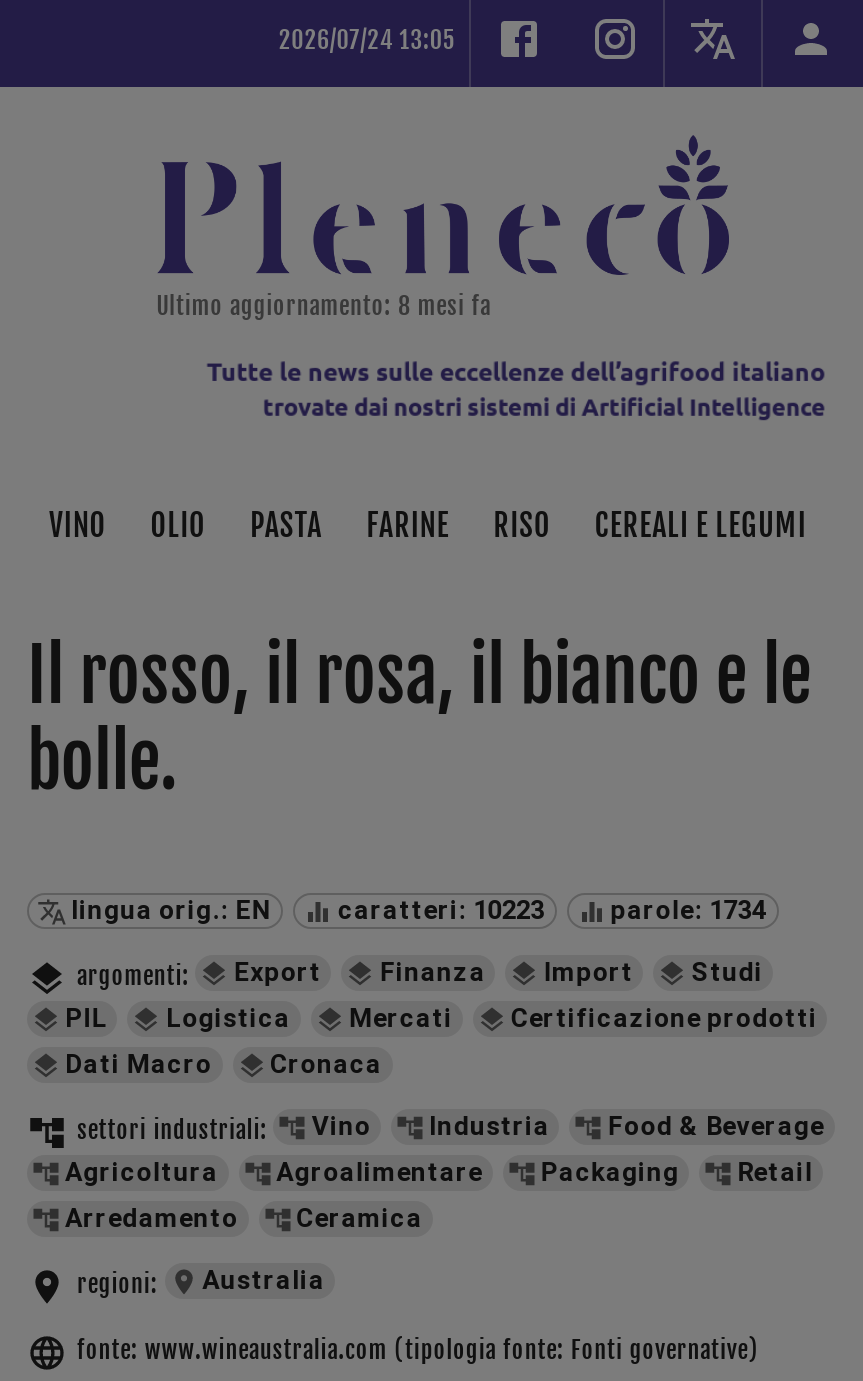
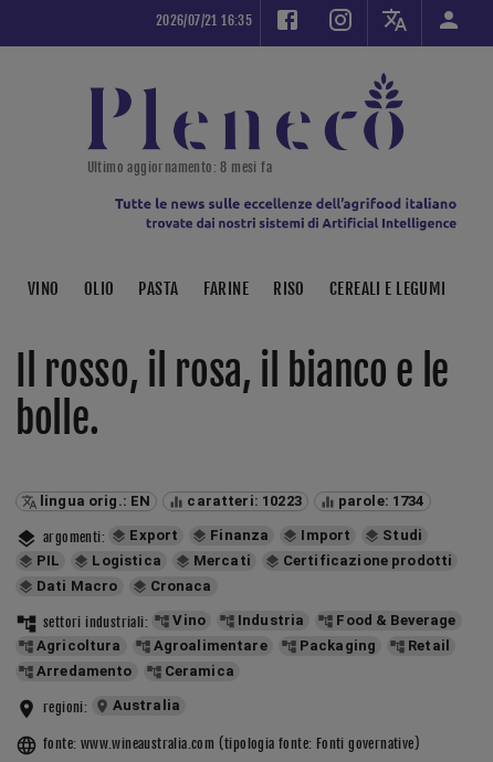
[279,24,455,54] 2026/07/24 13:05 -> [156,12,252,28] 2026/07/21 16:35

